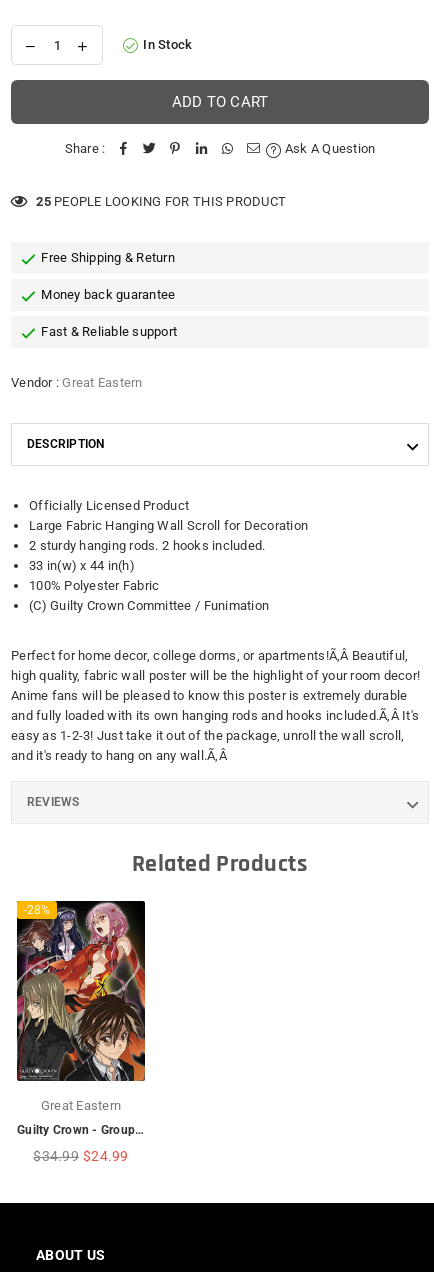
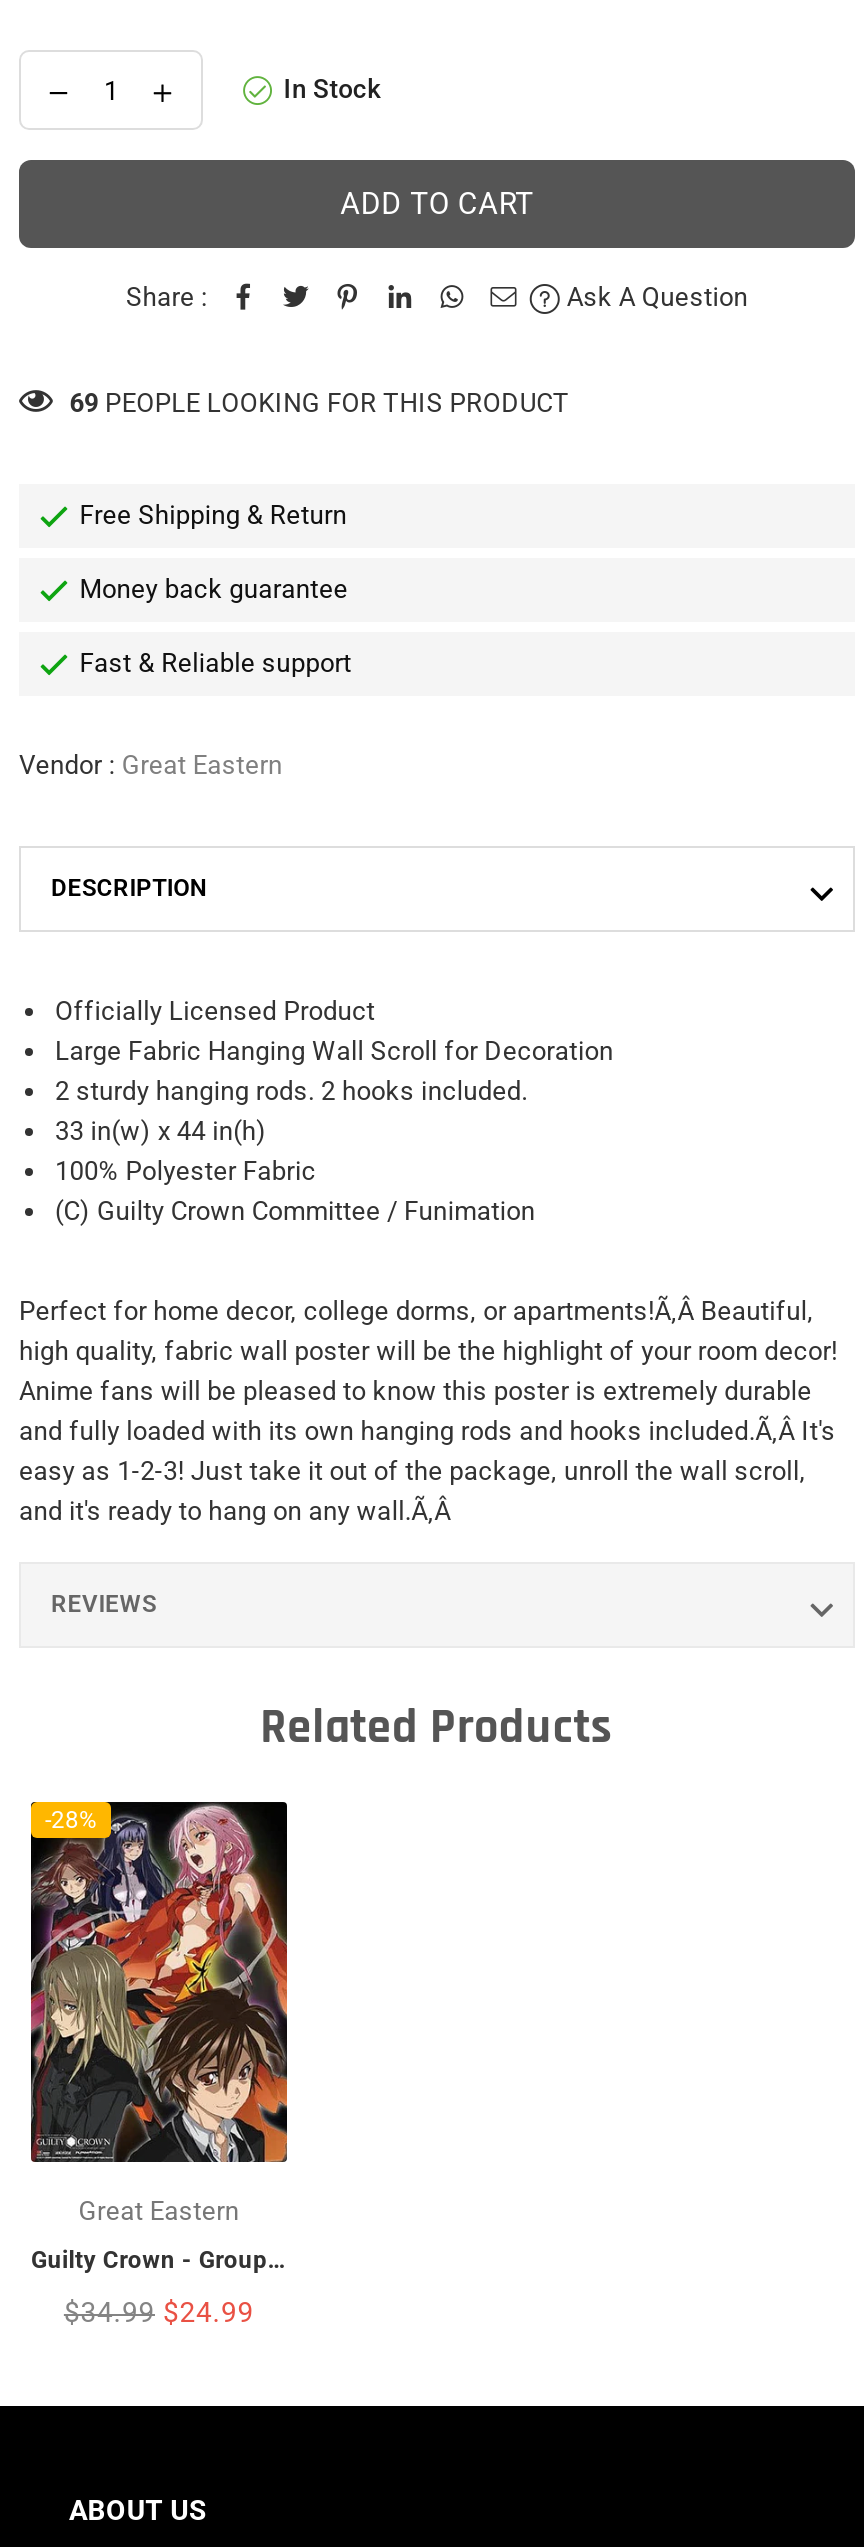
[36,194,286,209] 25 PEOPLE LOOKING FOR THIS PRODUCT -> [70,389,569,419] 69 PEOPLE LOOKING FOR THIS PRODUCT

